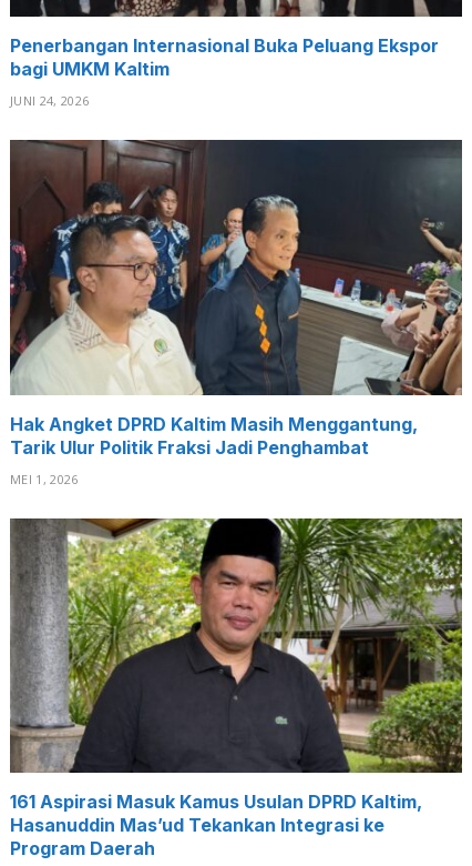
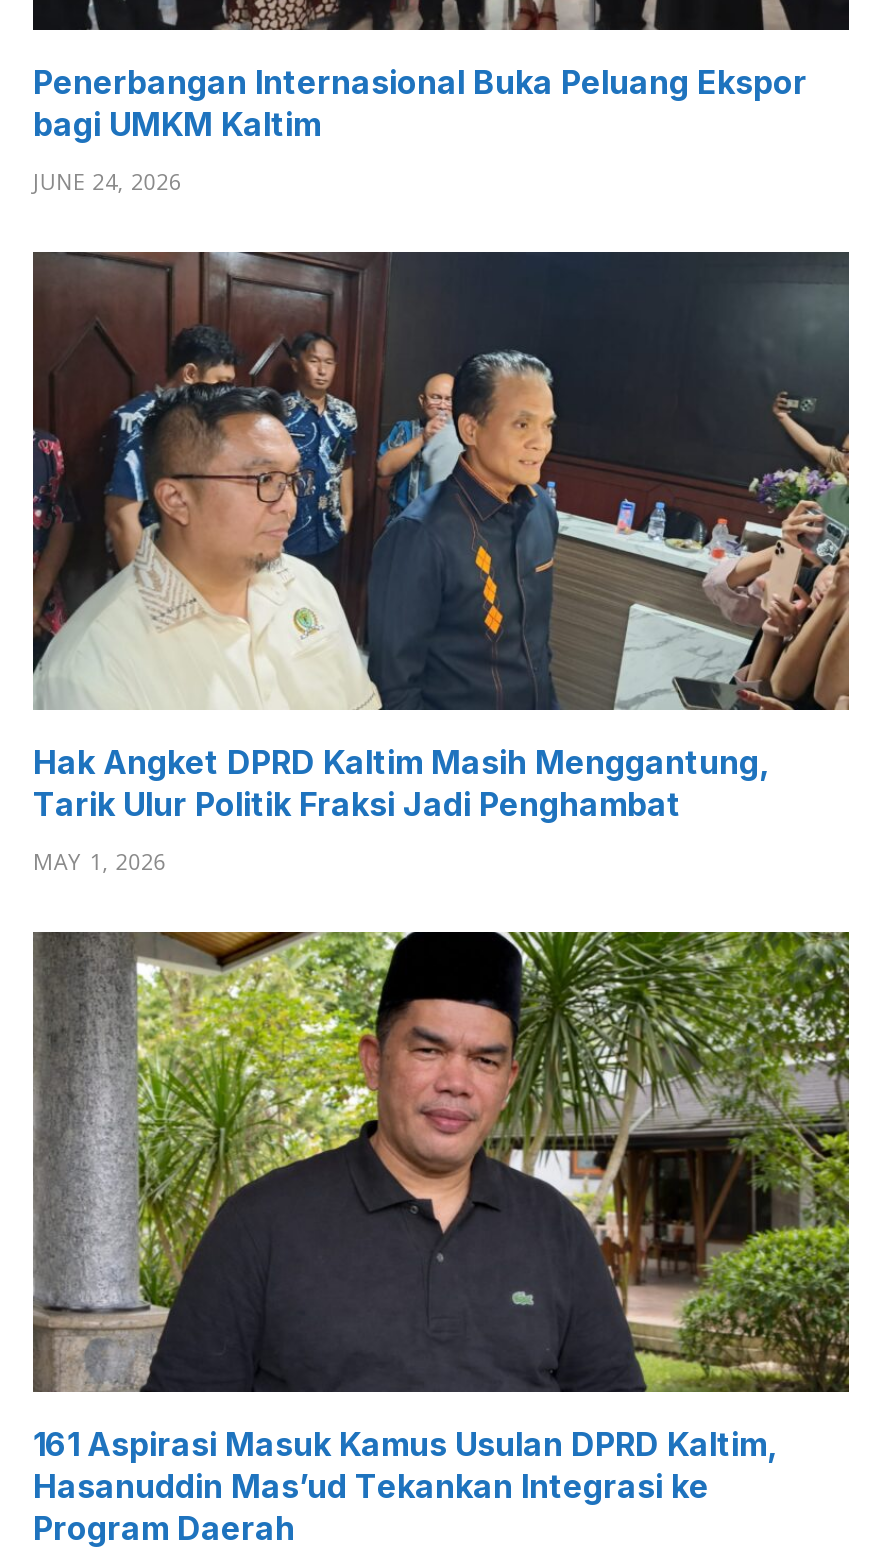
[10,92,89,109] JUNI 24, 2026 -> [33,166,182,196] JUNE 24, 2026
[10,470,78,487] MEI 1, 2026 -> [33,847,166,877] MAY 1, 2026

